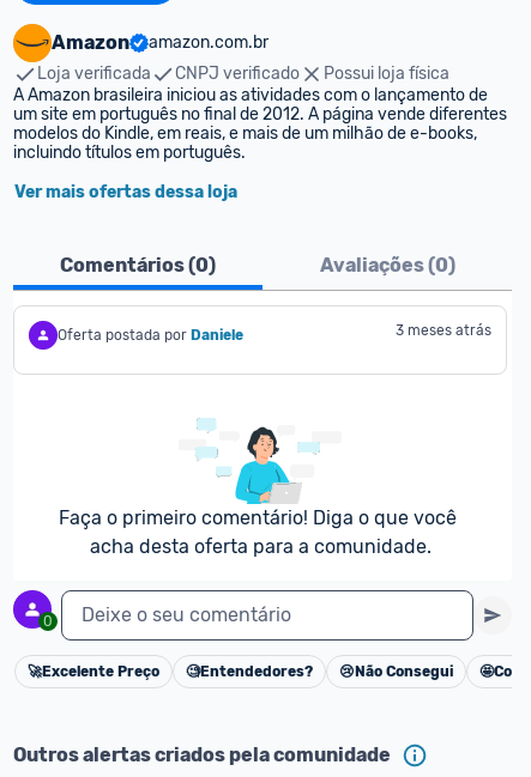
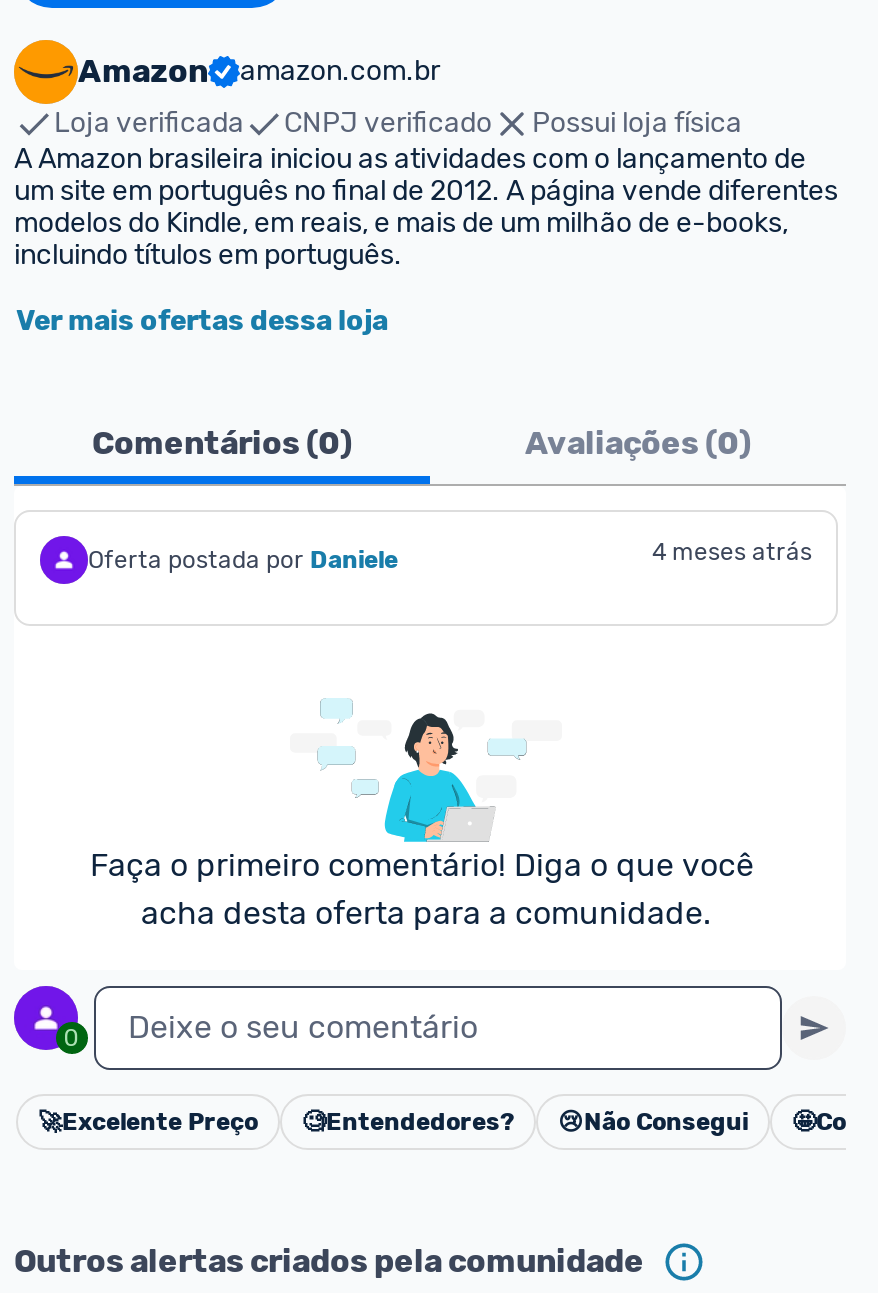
[396,322,491,339] 3 meses atrás -> [652,538,812,566] 4 meses atrás

